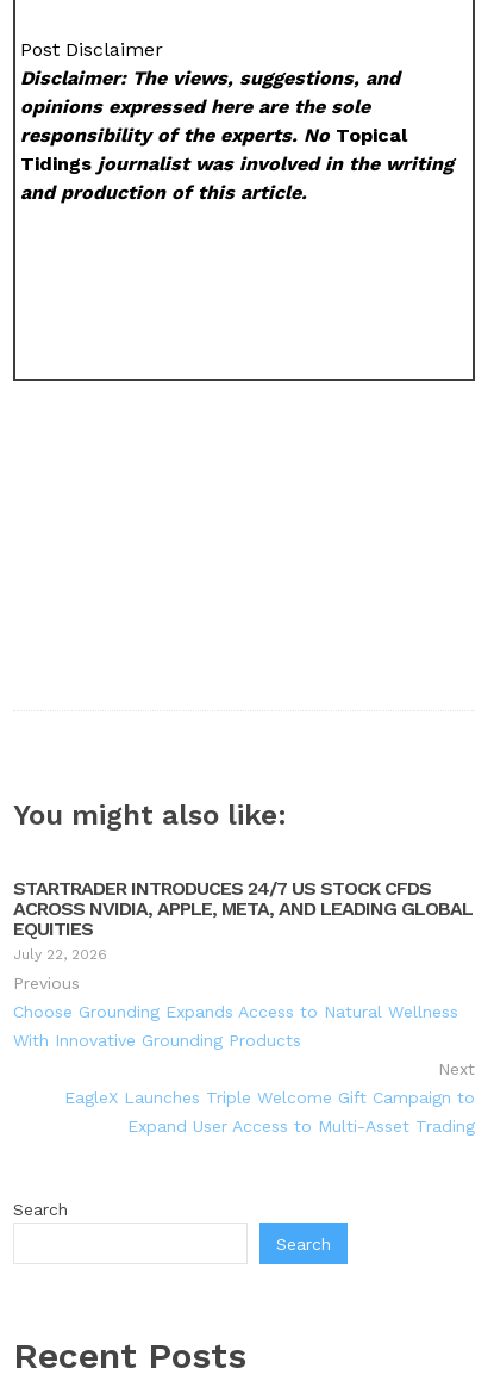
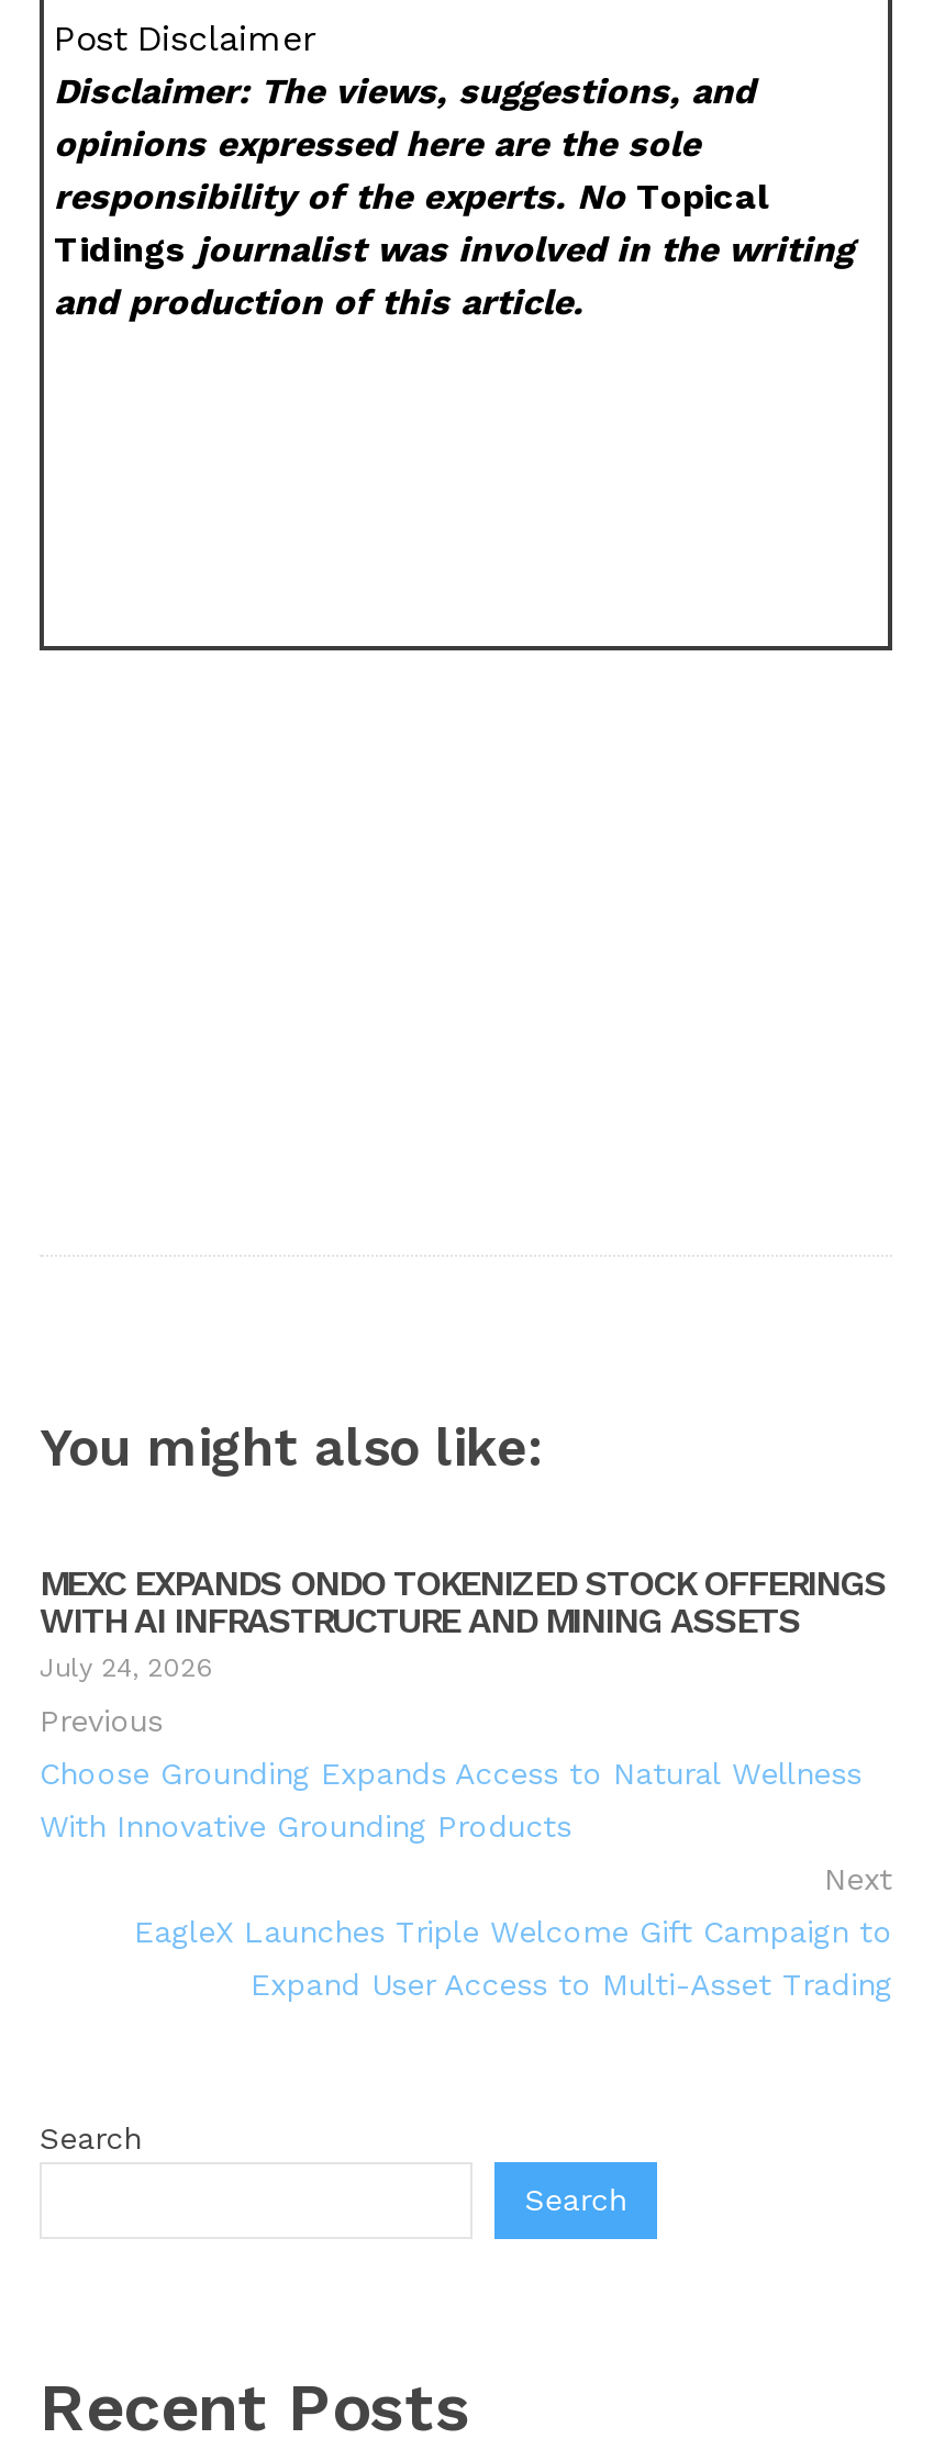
[13,877,473,963] STARTRADER INTRODUCES 24/7 US STOCK CFDS | ACROSS NVIDIA, APPLE, META, AND LEADING GLOBAL | EQUITIES | July 22, 2026 -> [40,1562,886,1683] MEXC EXPANDS ONDO TOKENIZED STOCK OFFERINGS | WITH AI INFRASTRUCTURE AND MINING ASSETS | July 24, 2026

